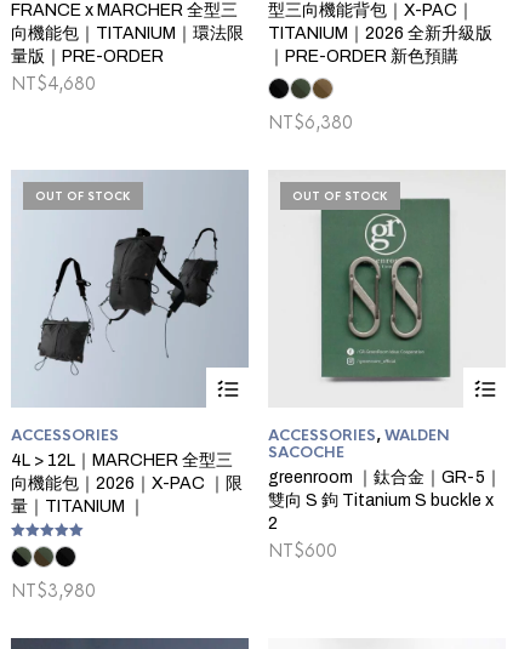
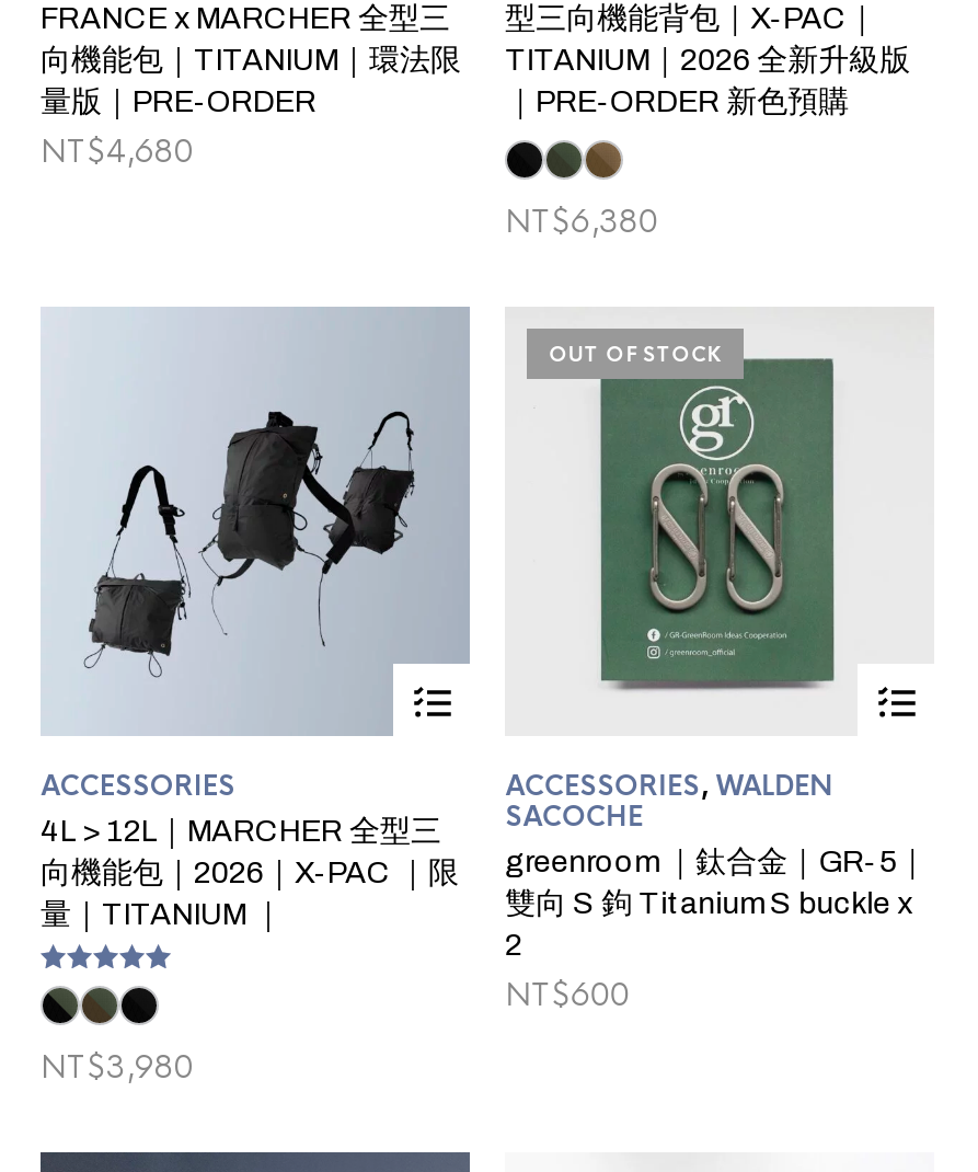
[35,189,131,204] OUT OF STOCK -> none

